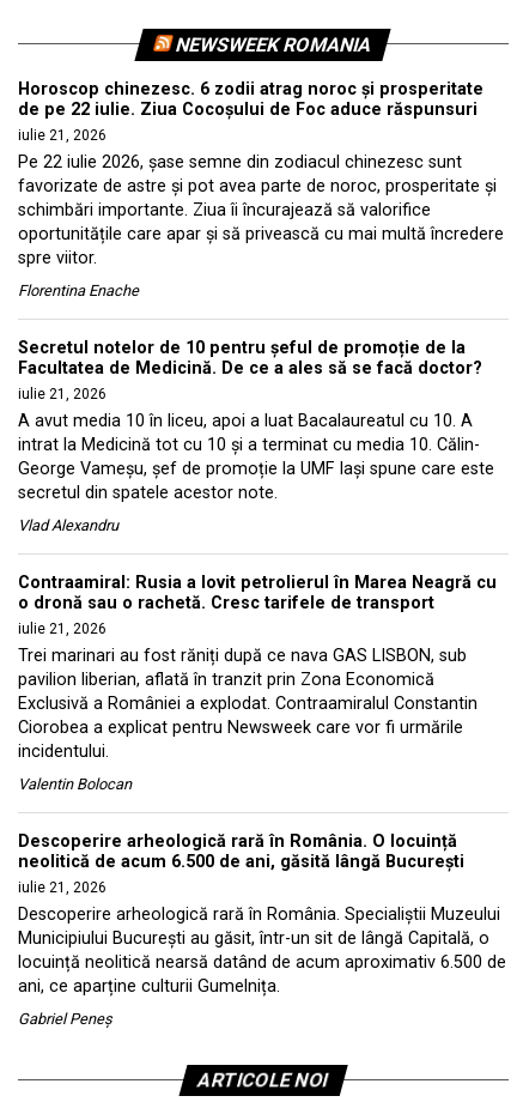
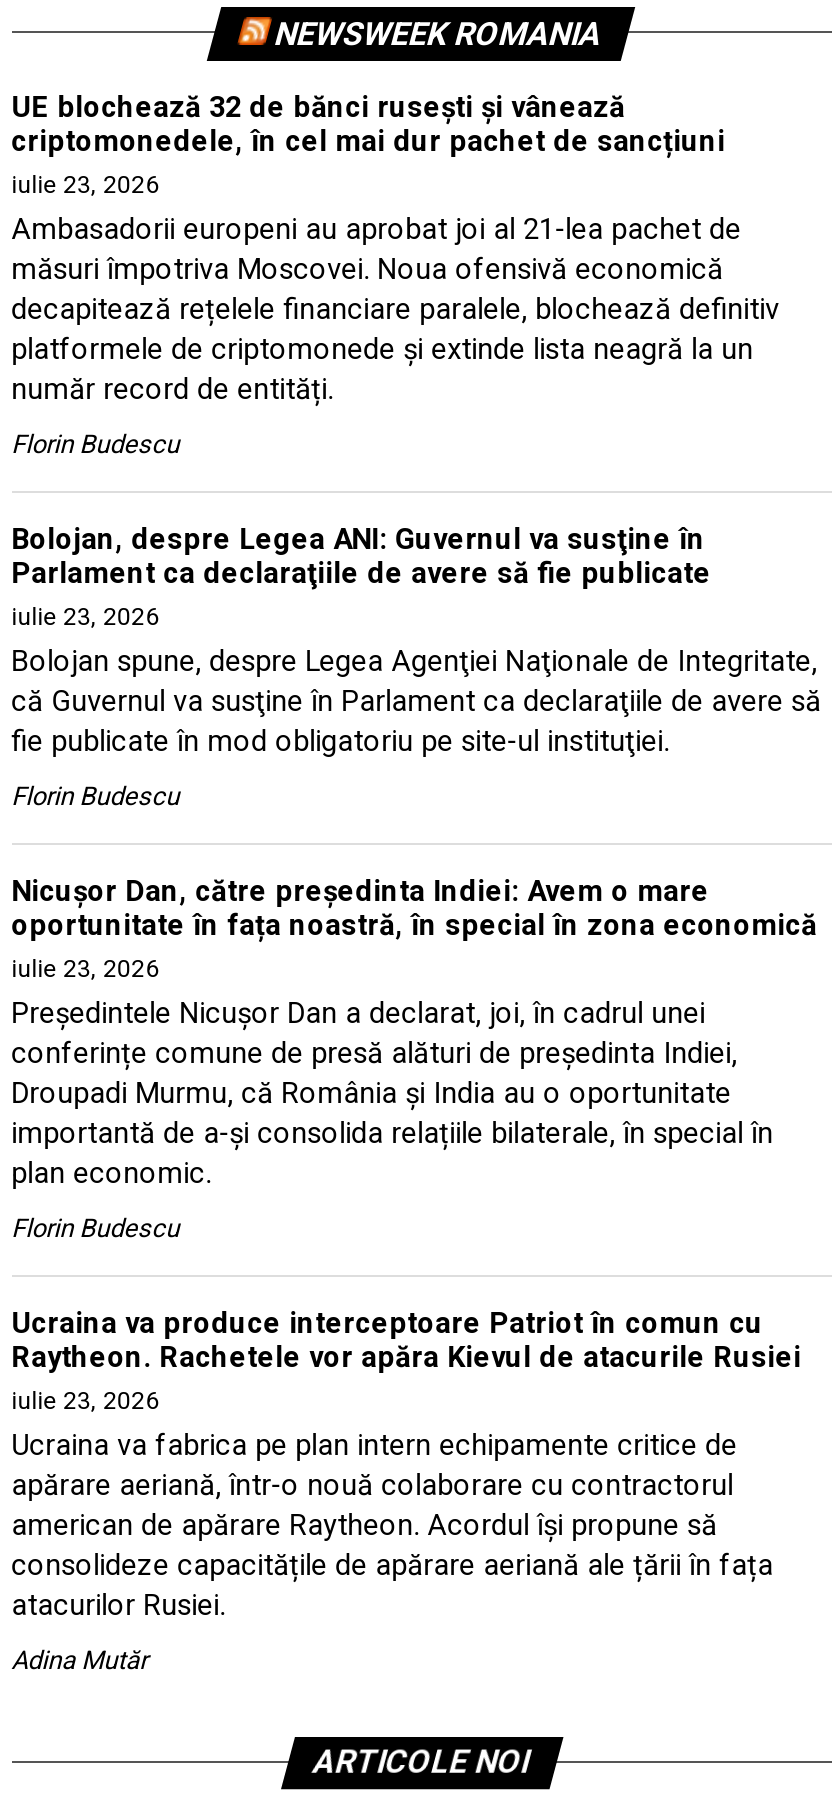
[18,79,503,268] Horoscop chinezesc. 6 zodii atrag noroc și prosperitate | de pe 22 iulie. Ziua Cocoșului de Foc aduce răspunsuri | iulie 21, 2026 | Pe 22 iulie 2026, șase semne din zodiacul chinezesc sunt | favorizate de astre și pot avea parte de noroc, prosperitate și | schimbări importante. Ziua îi încurajează să valorifice | oportunitățile care apar și să privească cu mai multă încredere | spre viitor. -> [11,91,779,407] UE blochează 32 de bănci rusești și vânează | criptomonedele, în cel mai dur pachet de sancțiuni | iulie 23, 2026 | Ambasadorii europeni au aprobat joi al 21-lea pachet de | măsuri împotriva Moscovei. Noua ofensivă economică | decapitează rețelele financiare paralele, blochează definitiv | platformele de criptomonede și extinde lista neagră la un | număr record de entități.
[18,281,138,299] Florentina Enache -> [11,429,179,459] Florin Budescu
[18,338,494,503] Secretul notelor de 10 pentru șeful de promoție de la | Facultatea de Medicină. De ce a ales să se facă doctor? | iulie 21, 2026 | A avut media 10 în liceu, apoi a luat Bacalaureatul cu 10. A | intrat la Medicină tot cu 10 și a terminat cu media 10. Călin- | George Vameșu, șef de promoție la UMF Iași spune care este | secretul din spatele acestor note. -> [11,523,821,759] Bolojan, despre Legea ANI: Guvernul va susţine în | Parlament ca declaraţiile de avere să fie publicate | iulie 23, 2026 | Bolojan spune, despre Legea Agenţiei Naţionale de Integritate, | că Guvernul va susţine în Parlament ca declaraţiile de avere să | fie publicate în mod obligatoriu pe site-ul instituţiei.
[18,516,118,534] Vlad Alexandru -> [11,781,179,811] Florin Budescu
[18,572,496,762] Contraamiral: Rusia a lovit petrolierul în Marea Neagră cu | o dronă sau o rachetă. Cresc tarifele de transport | iulie 21, 2026 | Trei marinari au fost răniți după ce nava GAS LISBON, sub | pavilion liberian, aflată în tranzit prin Zona Economică | Exclusivă a României a explodat. Contraamiralul Constantin | Ciorobea a explicat pentru Newsweek care vor fi urmările | incidentului. -> [11,875,817,1191] Nicușor Dan, către președinta Indiei: Avem o mare | oportunitate în fața noastră, în special în zona economică | iulie 23, 2026 | Președintele Nicușor Dan a declarat, joi, în cadrul unei | conferințe comune de presă alături de președinta Indiei, | Droupadi Murmu, că România și India au o oportunitate | importantă de a-și consolida relațiile bilaterale, în special în | plan economic.
[18,775,131,793] Valentin Bolocan -> [11,1213,179,1243] Florin Budescu
[18,831,506,996] Descoperire arheologică rară în România. O locuință | neolitică de acum 6.500 de ani, găsită lângă București | iulie 21, 2026 | Descoperire arheologică rară în România. Specialiștii Muzeului | Municipiului București au găsit, într-un sit de lângă Capitală, o | locuință neolitică nearsă datând de acum aproximativ 6.500 de | ani, ce aparține culturii Gumelnița. -> [11,1307,801,1623] Ucraina va produce interceptoare Patriot în comun cu | Raytheon. Rachetele vor apăra Kievul de atacurile Rusiei | iulie 23, 2026 | Ucraina va fabrica pe plan intern echipamente critice de | apărare aeriană, într-o nouă colaborare cu contractorul | american de apărare Raytheon. Acordul își propune să | consolideze capacitățile de apărare aeriană ale țării în fața | atacurilor Rusiei.
[18,1010,112,1027] Gabriel Peneș -> [11,1645,147,1675] Adina Mutăr

